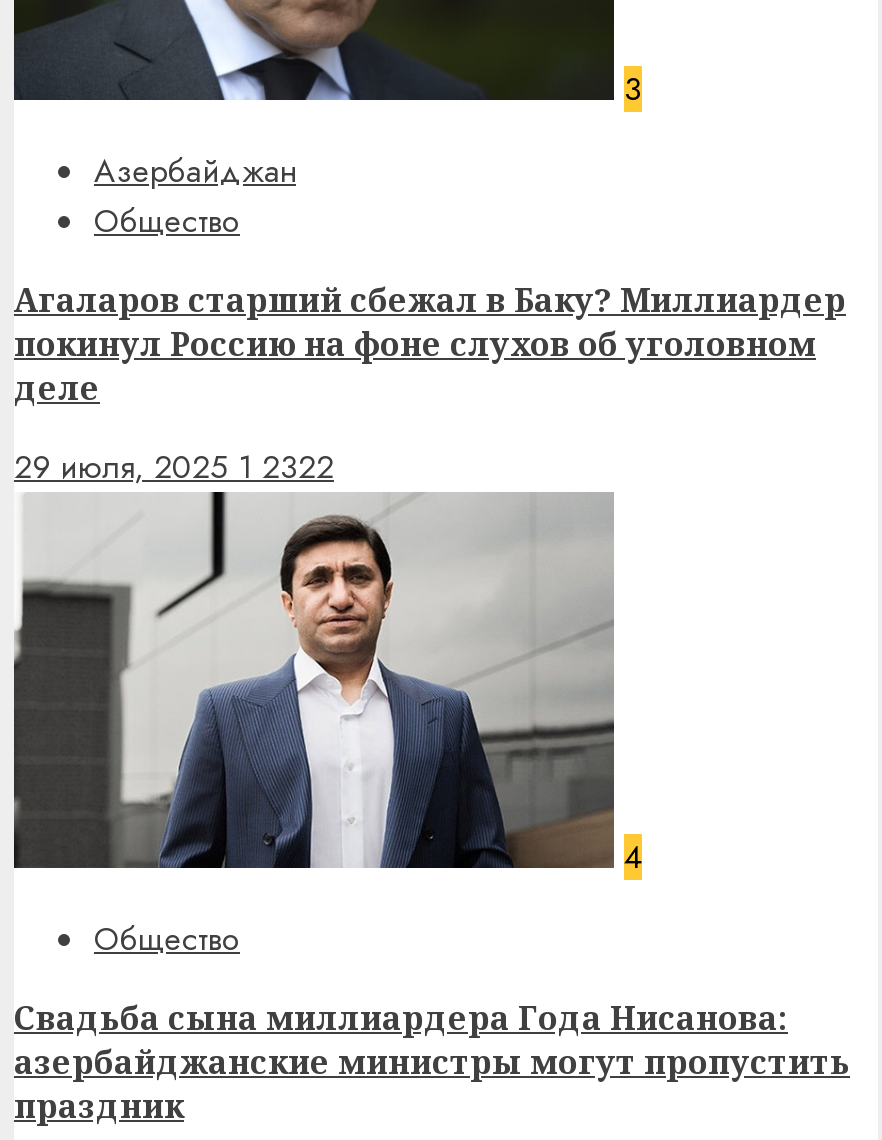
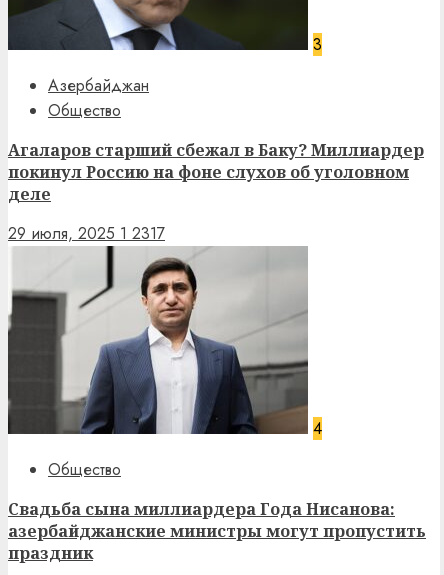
[14,445,334,491] 29 июля, 2025 1 2322 -> [8,222,165,245] 29 июля, 2025 1 2317

